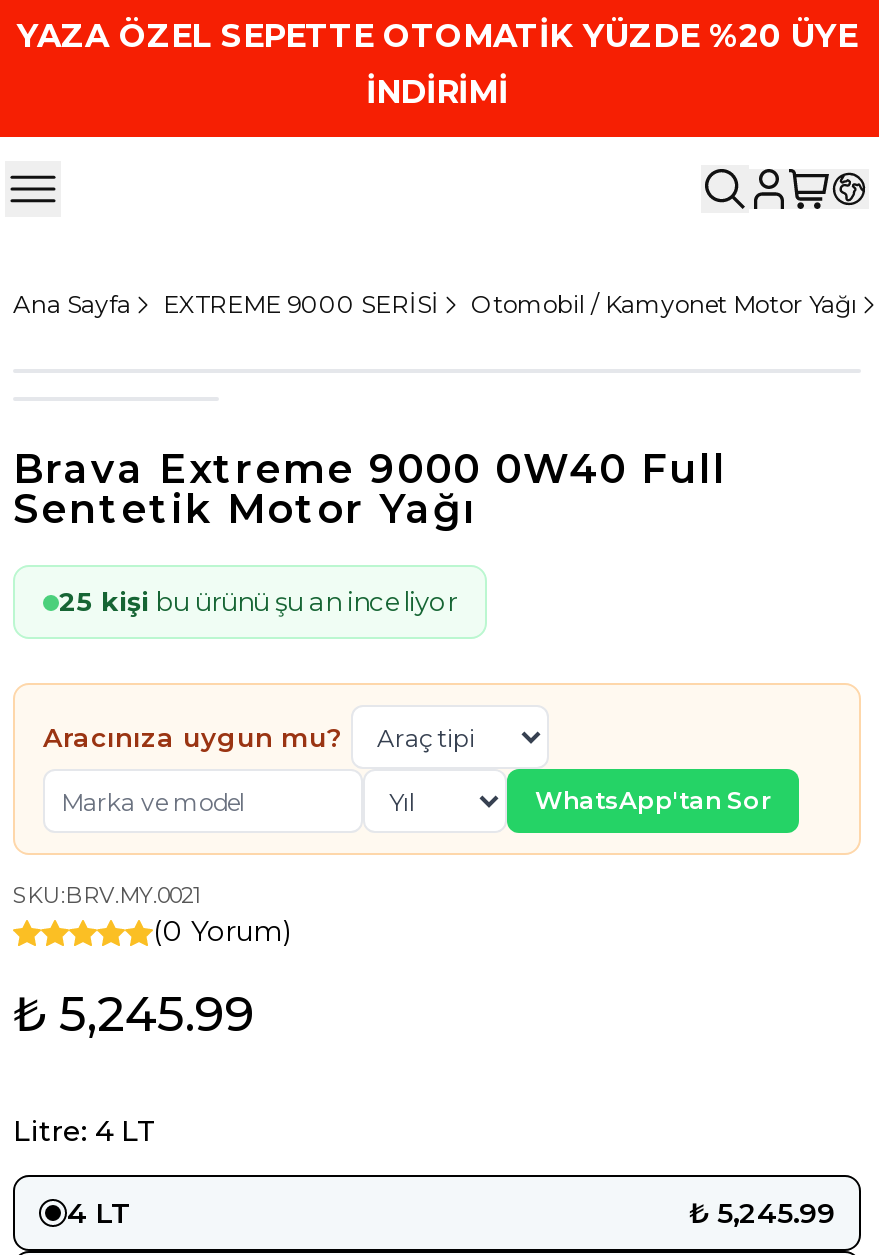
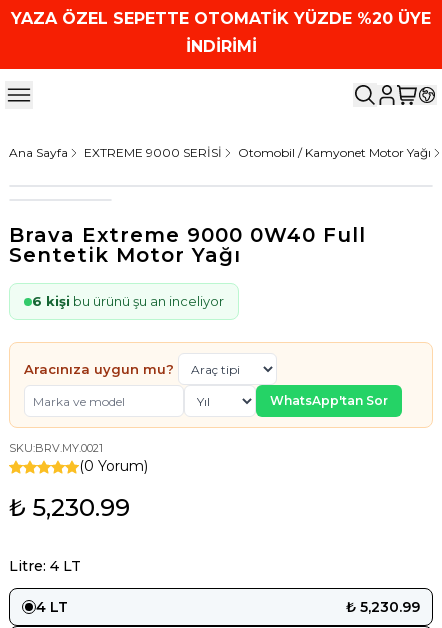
[59,585,457,617] 25 kişi bu ürünü şu an inceliyor -> [32,293,224,309] 6 kişi bu ürünü şu an inceliyor
[13,985,255,1043] ₺ 5,245.99 -> [9,493,130,522] ₺ 5,230.99
[689,1195,835,1231] ₺ 5,245.99 -> [346,598,420,616] ₺ 5,230.99

